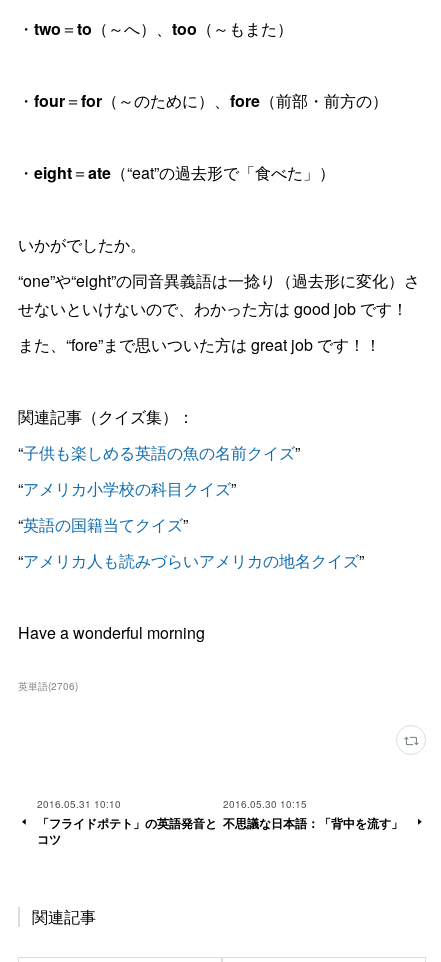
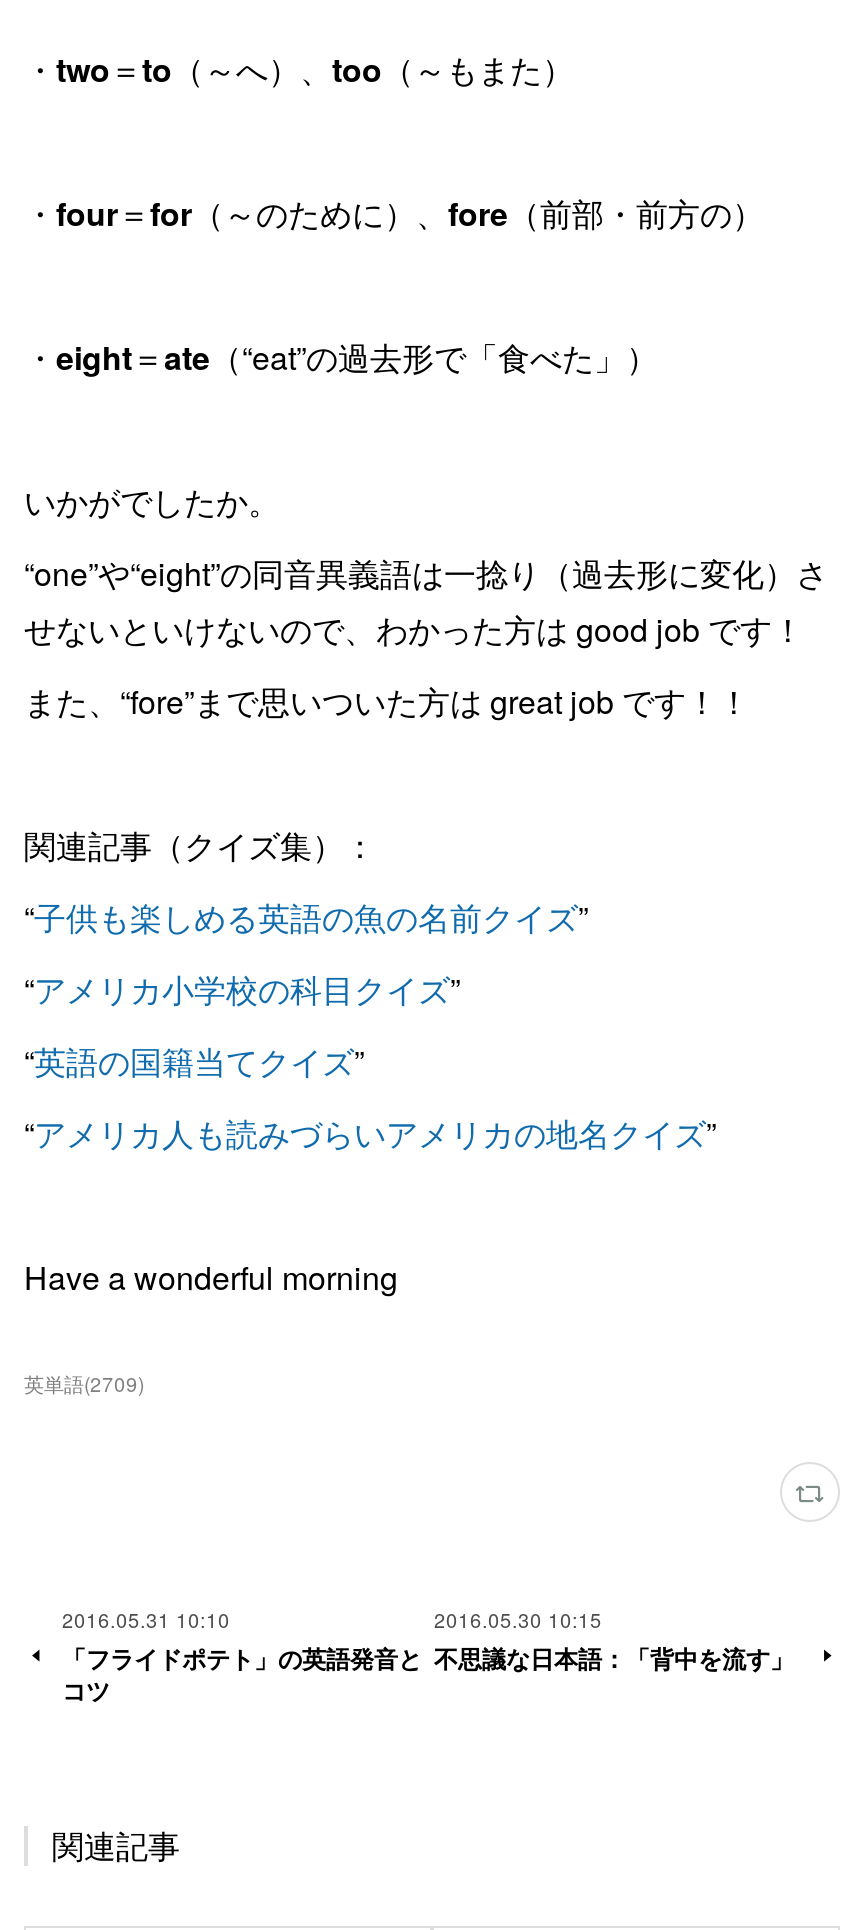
[18,679,78,693] 英単語(2706) -> [24,1370,144,1398] 英単語(2709)

